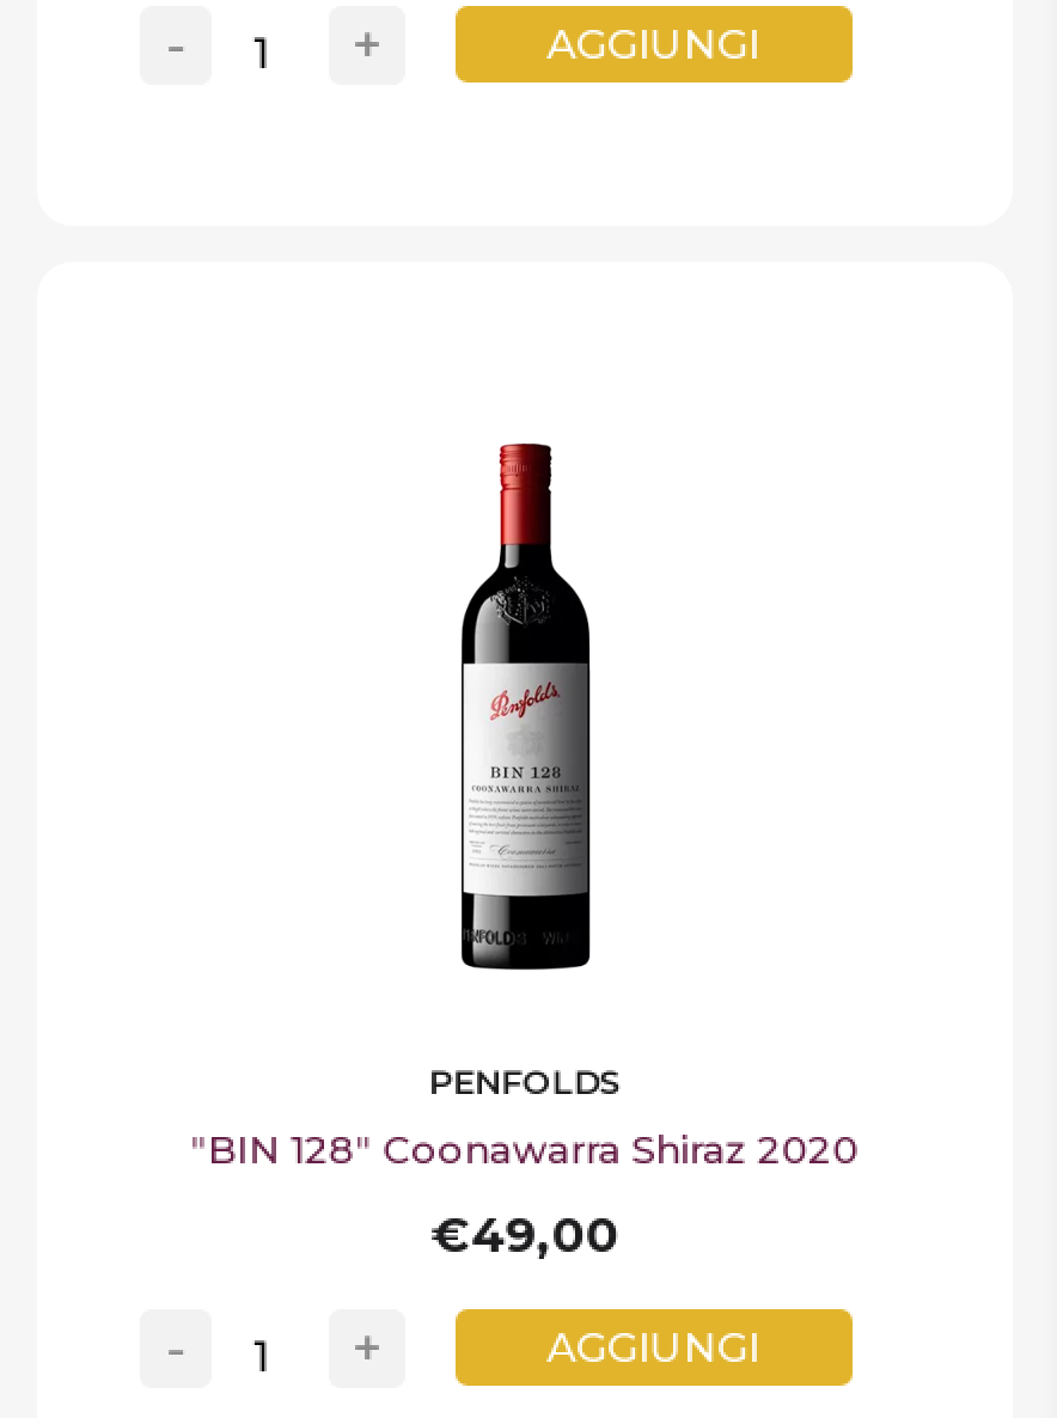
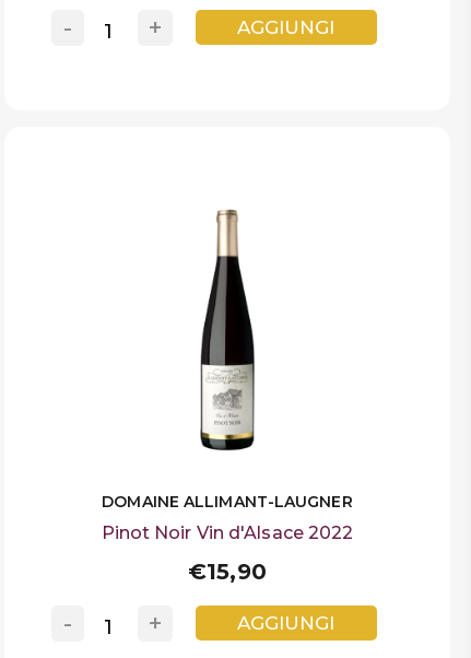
[428,444,622,1103] [image] | PENFOLDS -> [102,210,353,511] [image] | DOMAINE ALLIMANT-LAUGNER
[191,1127,859,1172] "BIN 128" Coonawarra Shiraz 2020 -> [101,522,353,543] Pinot Noir Vin d'Alsace 2022
[431,1206,619,1263] €49,00 -> [188,558,266,585] €15,90

